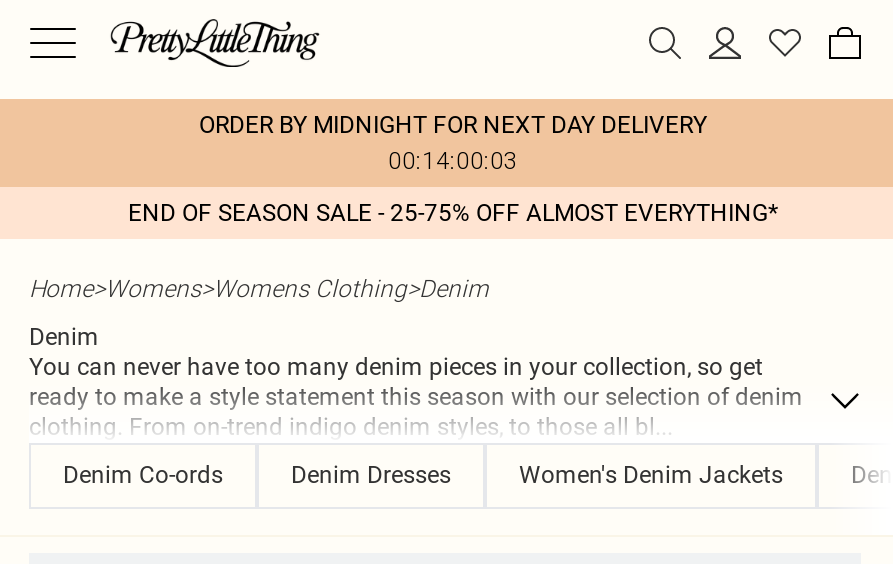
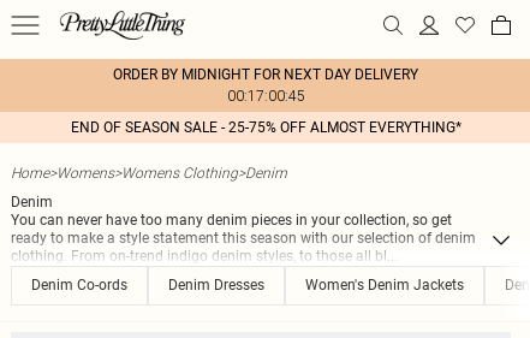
[388,145,518,175] 00:14:00:03 -> [227,87,305,105] 00:17:00:45

